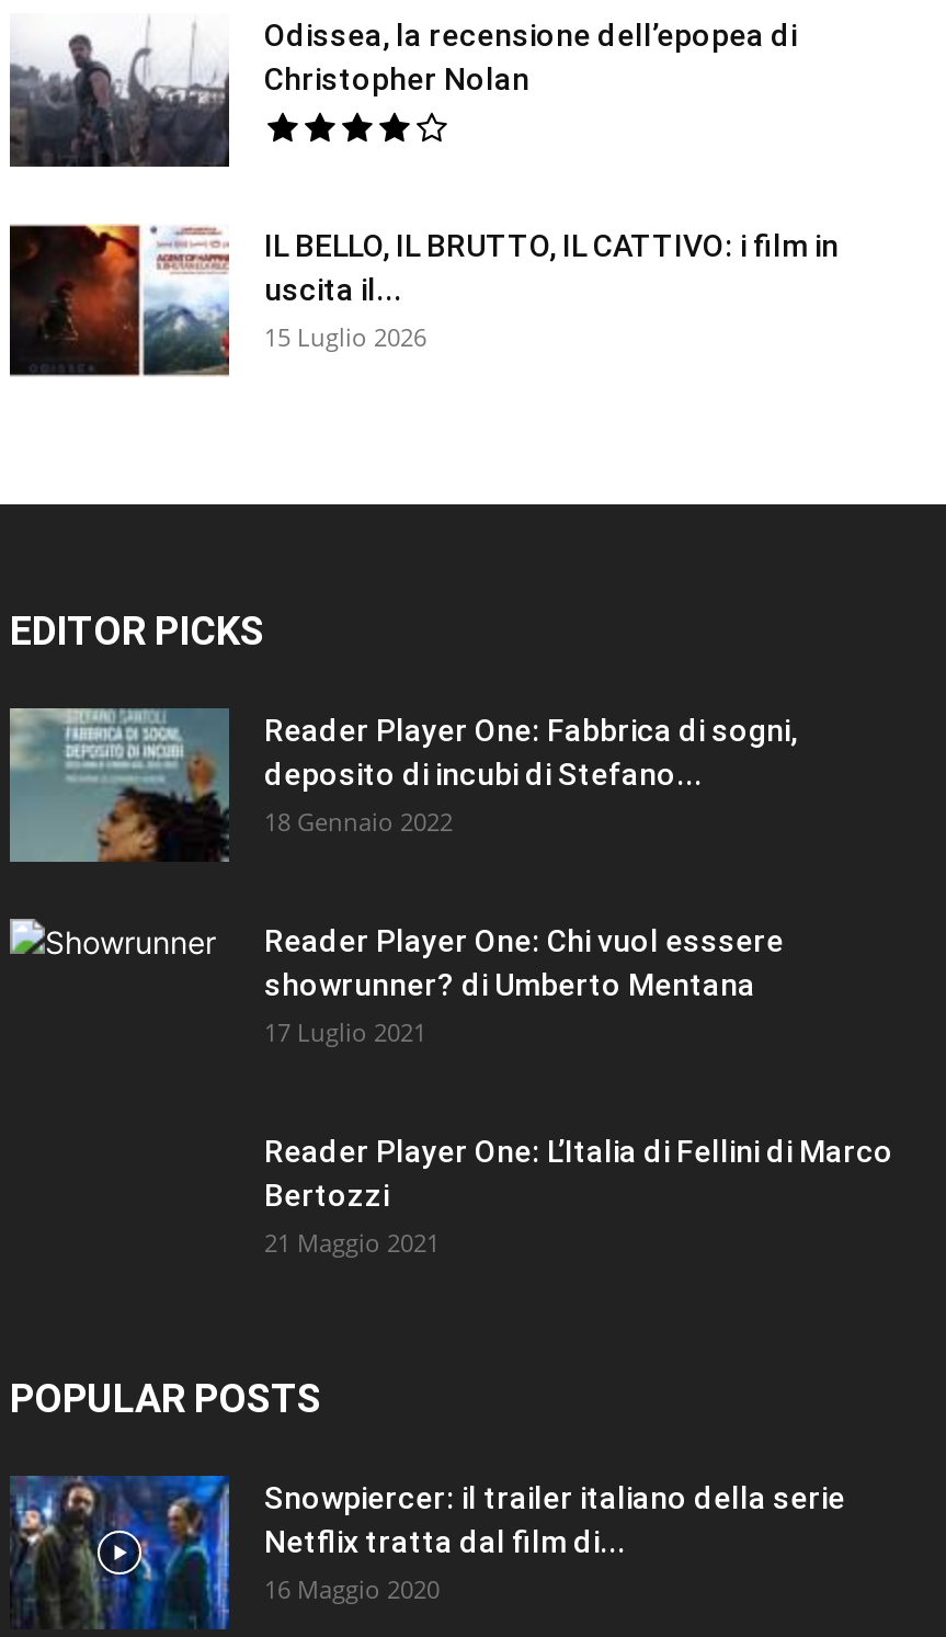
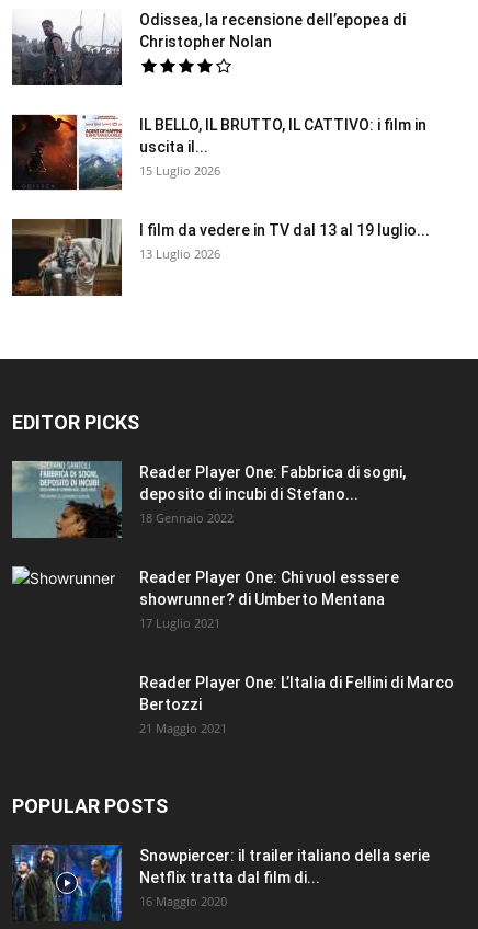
none -> [12,218,430,297] [image] | I film da vedere in TV dal 13 al 19 luglio... | 13 Luglio 2026

